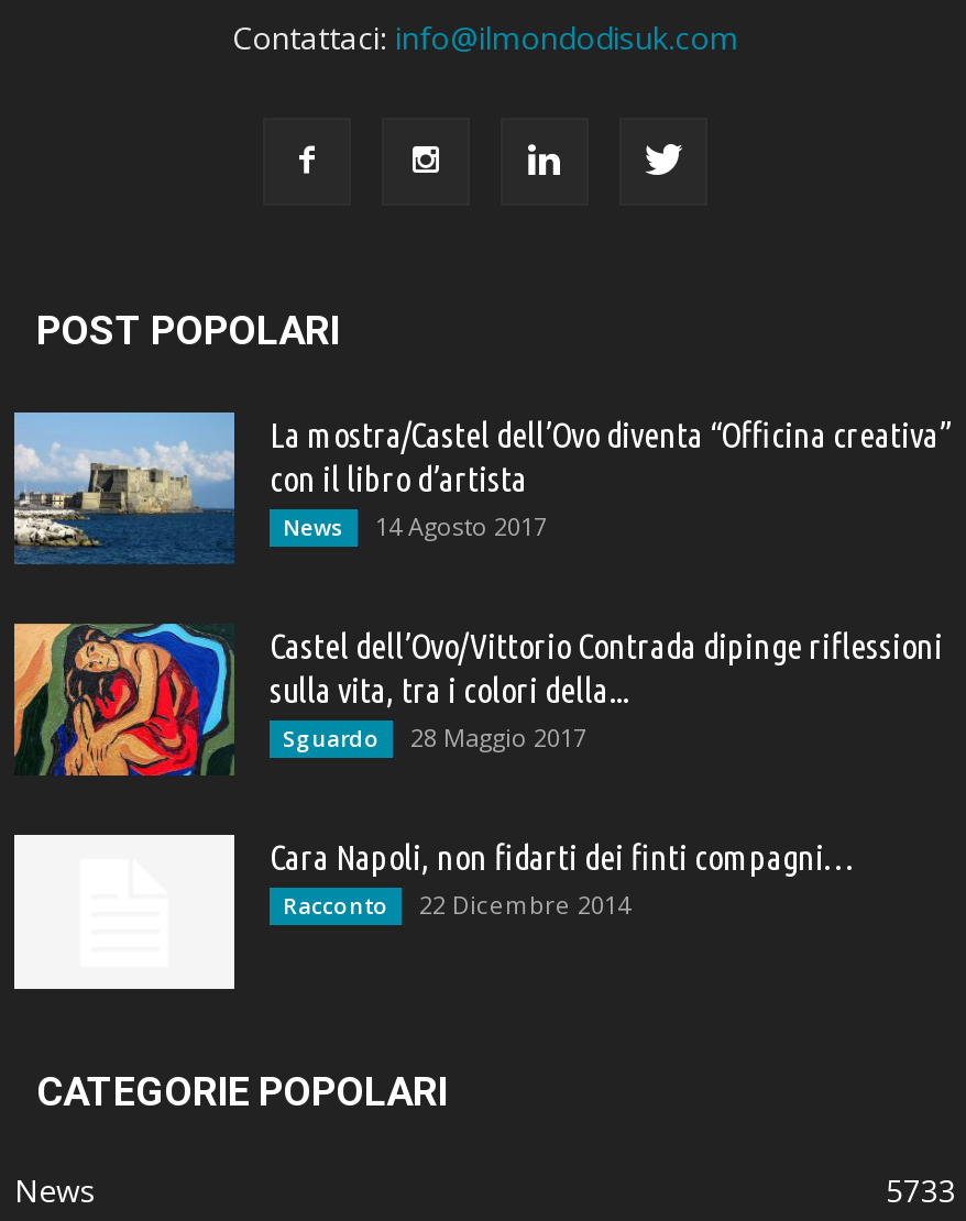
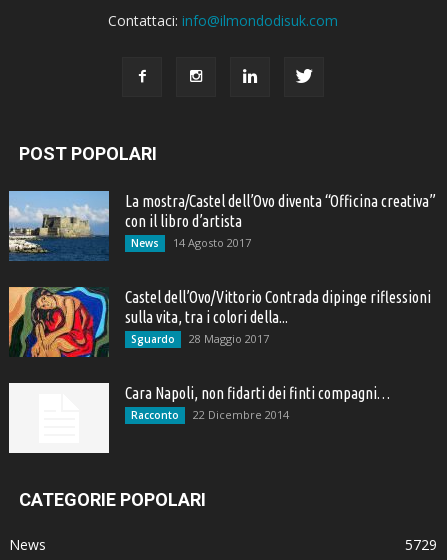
[886,1169,956,1211] 5733 -> [405,535,437,554] 5729

